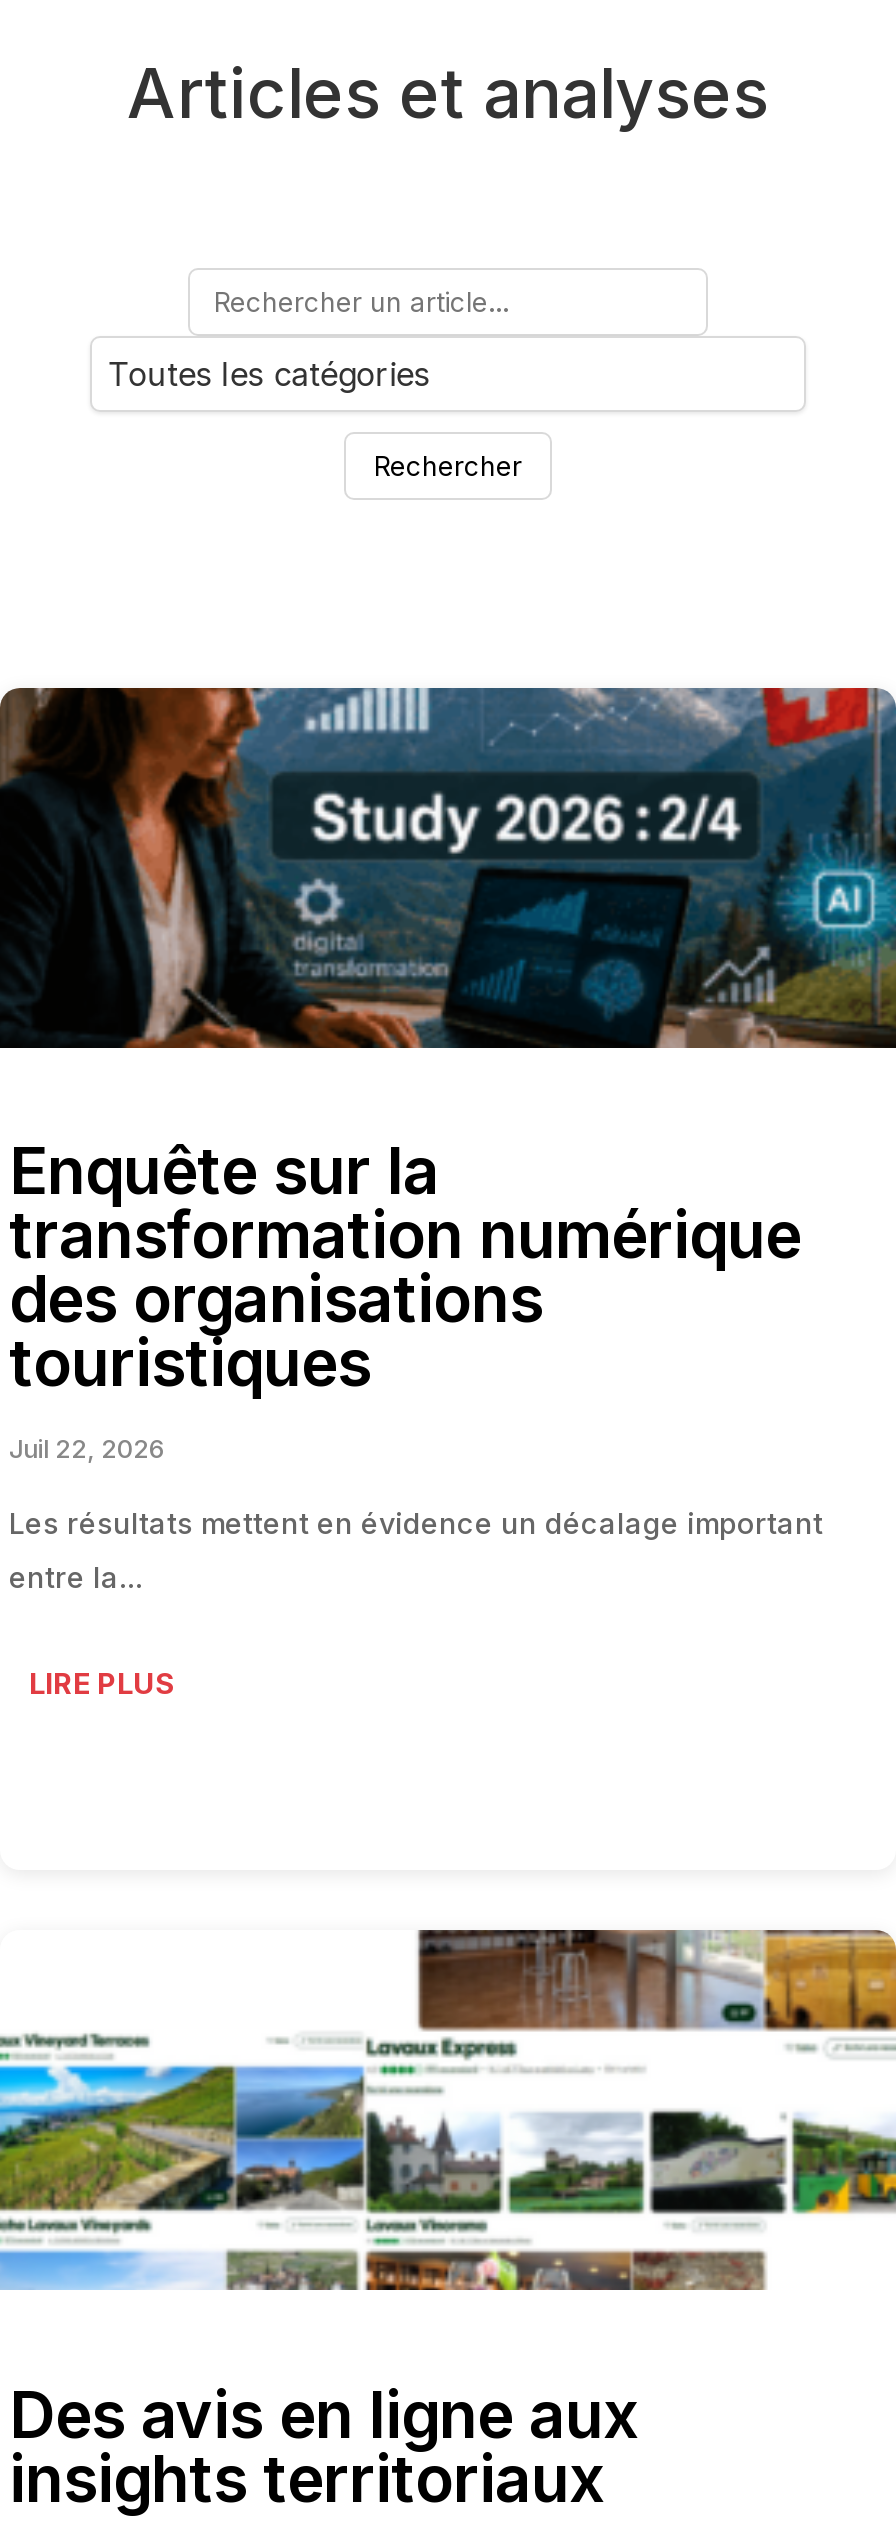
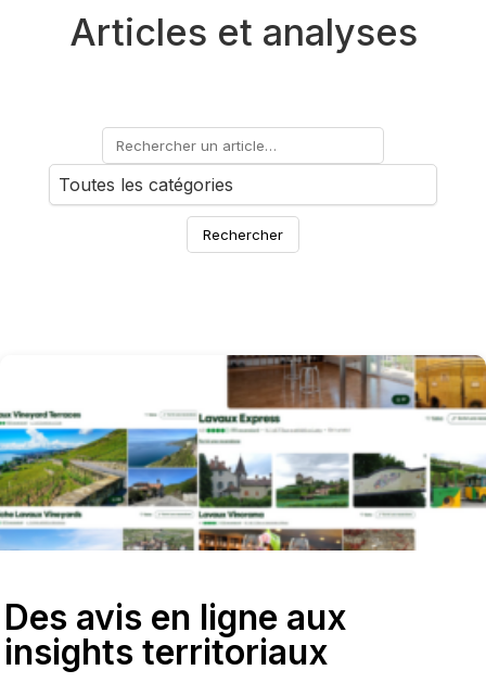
[6,686,890,1050] [image] -> none
[9,1133,823,1700] Enquête sur la | transformation numérique | des organisations | touristiques | Juil 22, 2026 | Les résultats mettent en évidence un décalage important | entre la... | LIRE PLUS -> none

